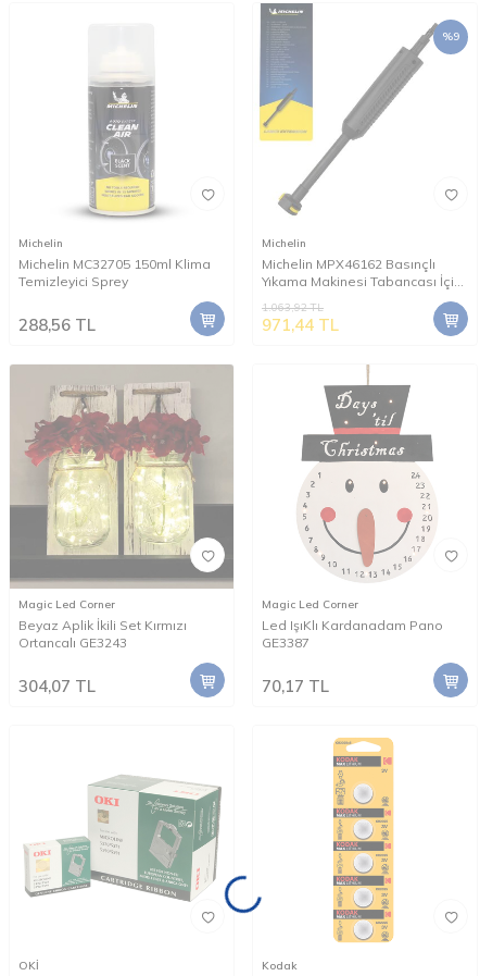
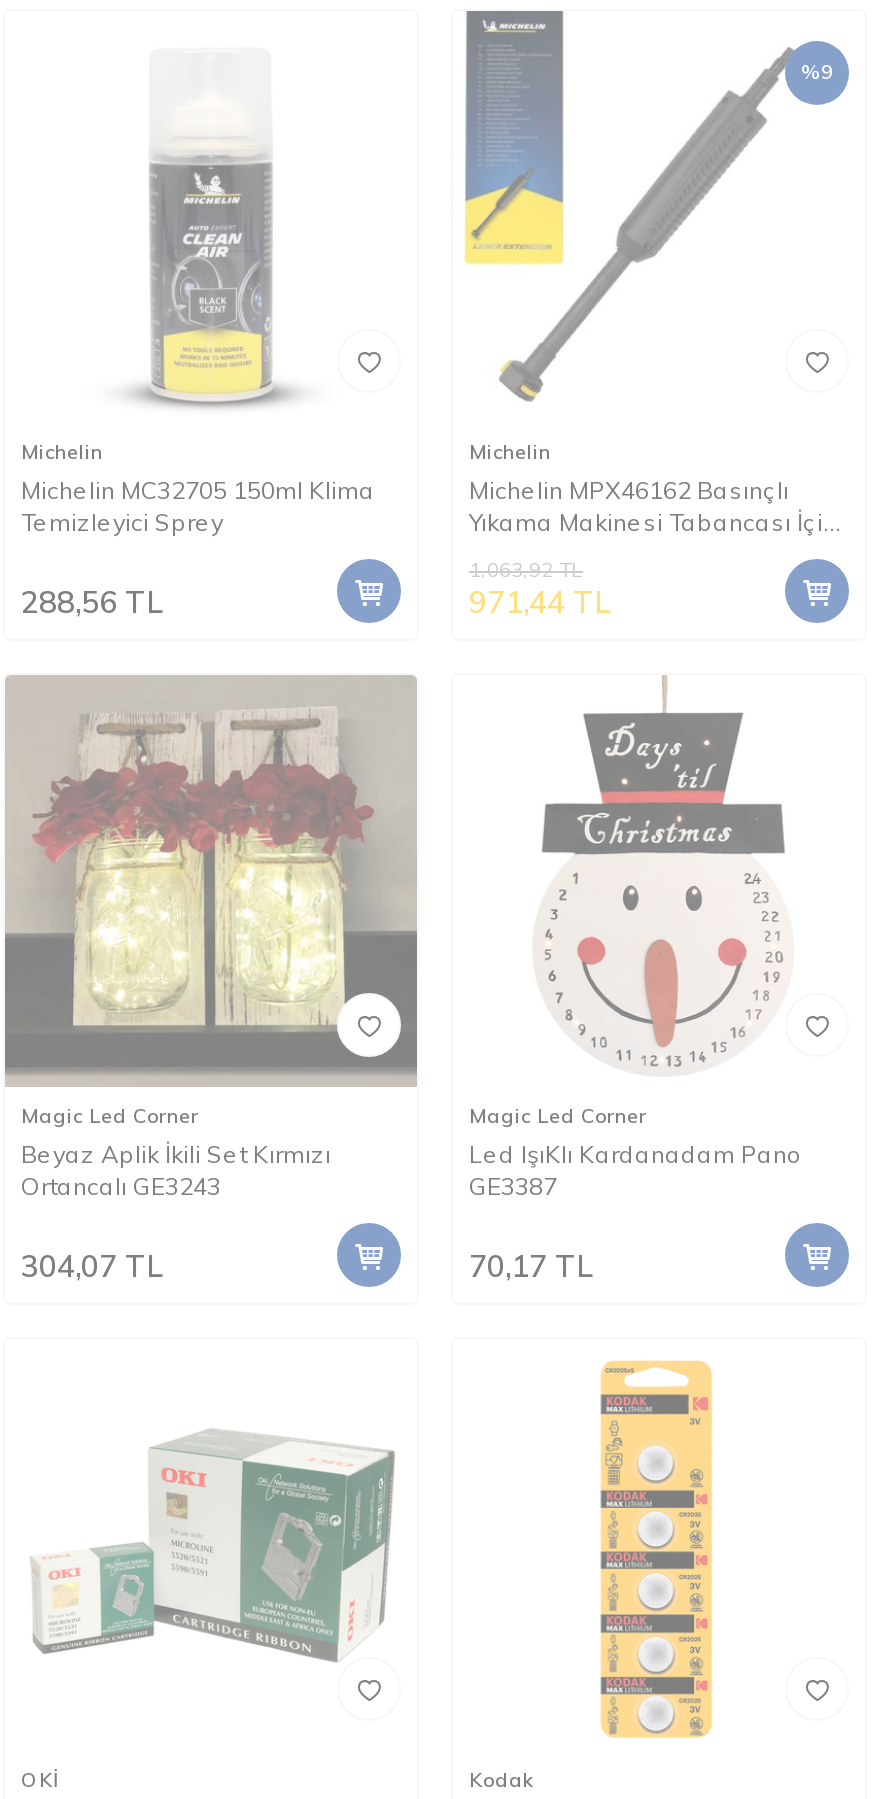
[223,874,263,915] [image] -> none

